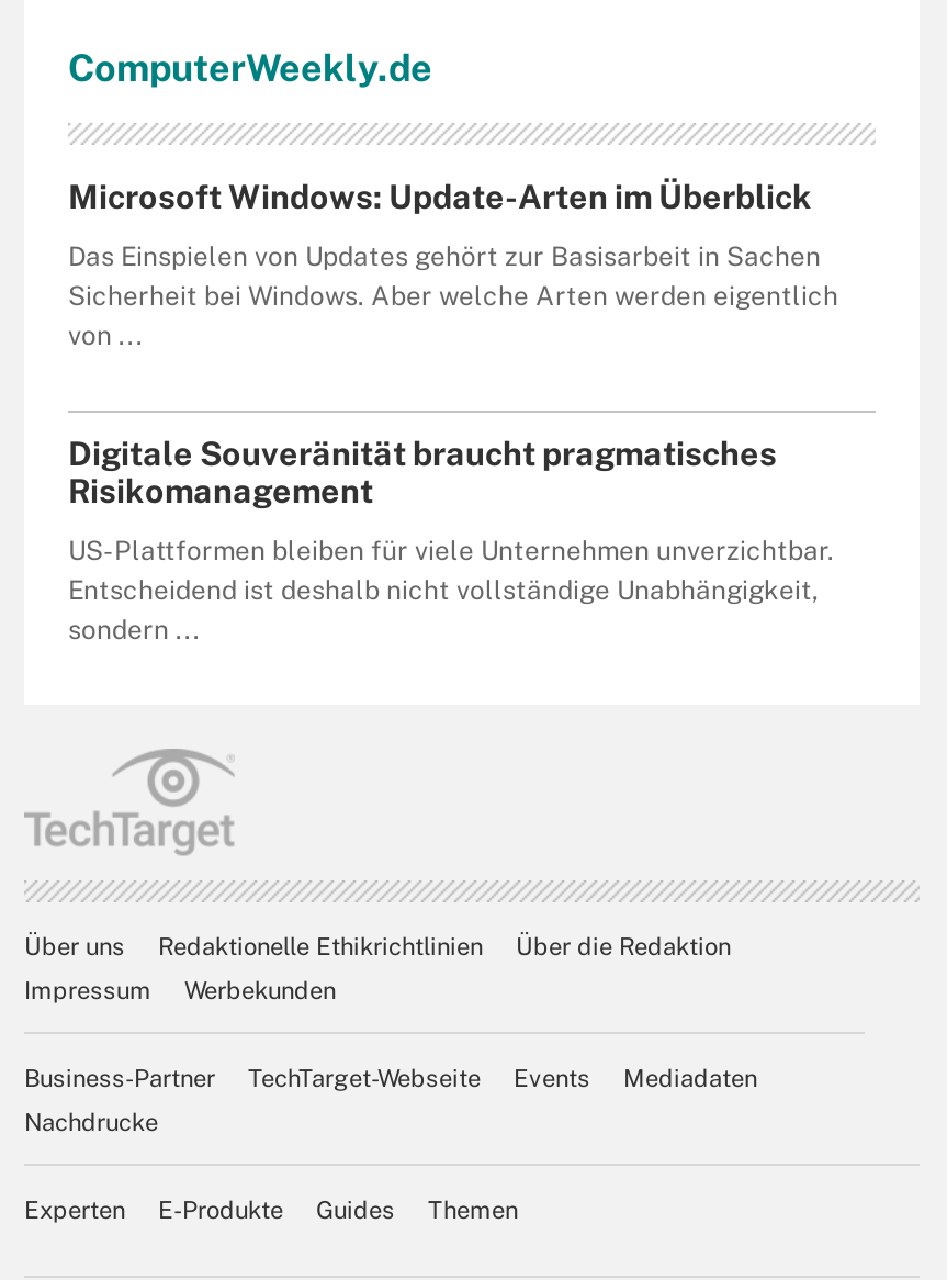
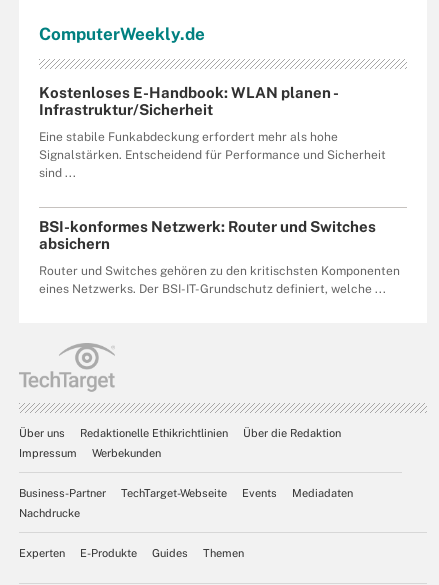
[68,179,812,216] Microsoft Windows: Update-Arten im Überblick -> [39,84,338,118] Kostenloses E-Handbook: WLAN planen - | Infrastruktur/Sicherheit
[68,242,838,352] Das Einspielen von Updates gehört zur Basisarbeit in Sachen | Sicherheit bei Windows. Aber welche Arten werden eigentlich | von ... -> [39,130,386,180] Eine stabile Funkabdeckung erfordert mehr als hohe | Signalstärken. Entscheidend für Performance und Sicherheit | sind ...
[68,436,777,510] Digitale Souveränität braucht pragmatisches | Risikomanagement -> [39,218,376,252] BSI-konformes Netzwerk: Router und Switches | absichern
[68,537,834,646] US-Plattformen bleiben für viele Unternehmen unverzichtbar. | Entscheidend ist deshalb nicht vollständige Unabhängigkeit, | sondern ... -> [39,264,400,296] Router und Switches gehören zu den kritischsten Komponenten | eines Netzwerks. Der BSI-IT-Grundschutz definiert, welche ...

